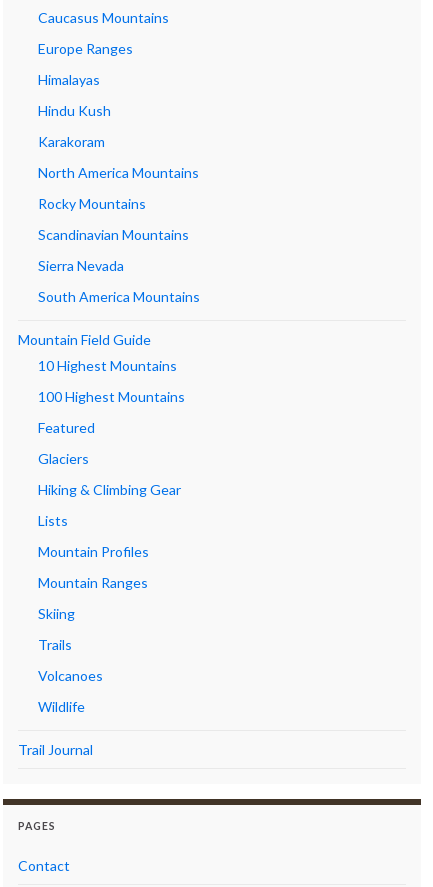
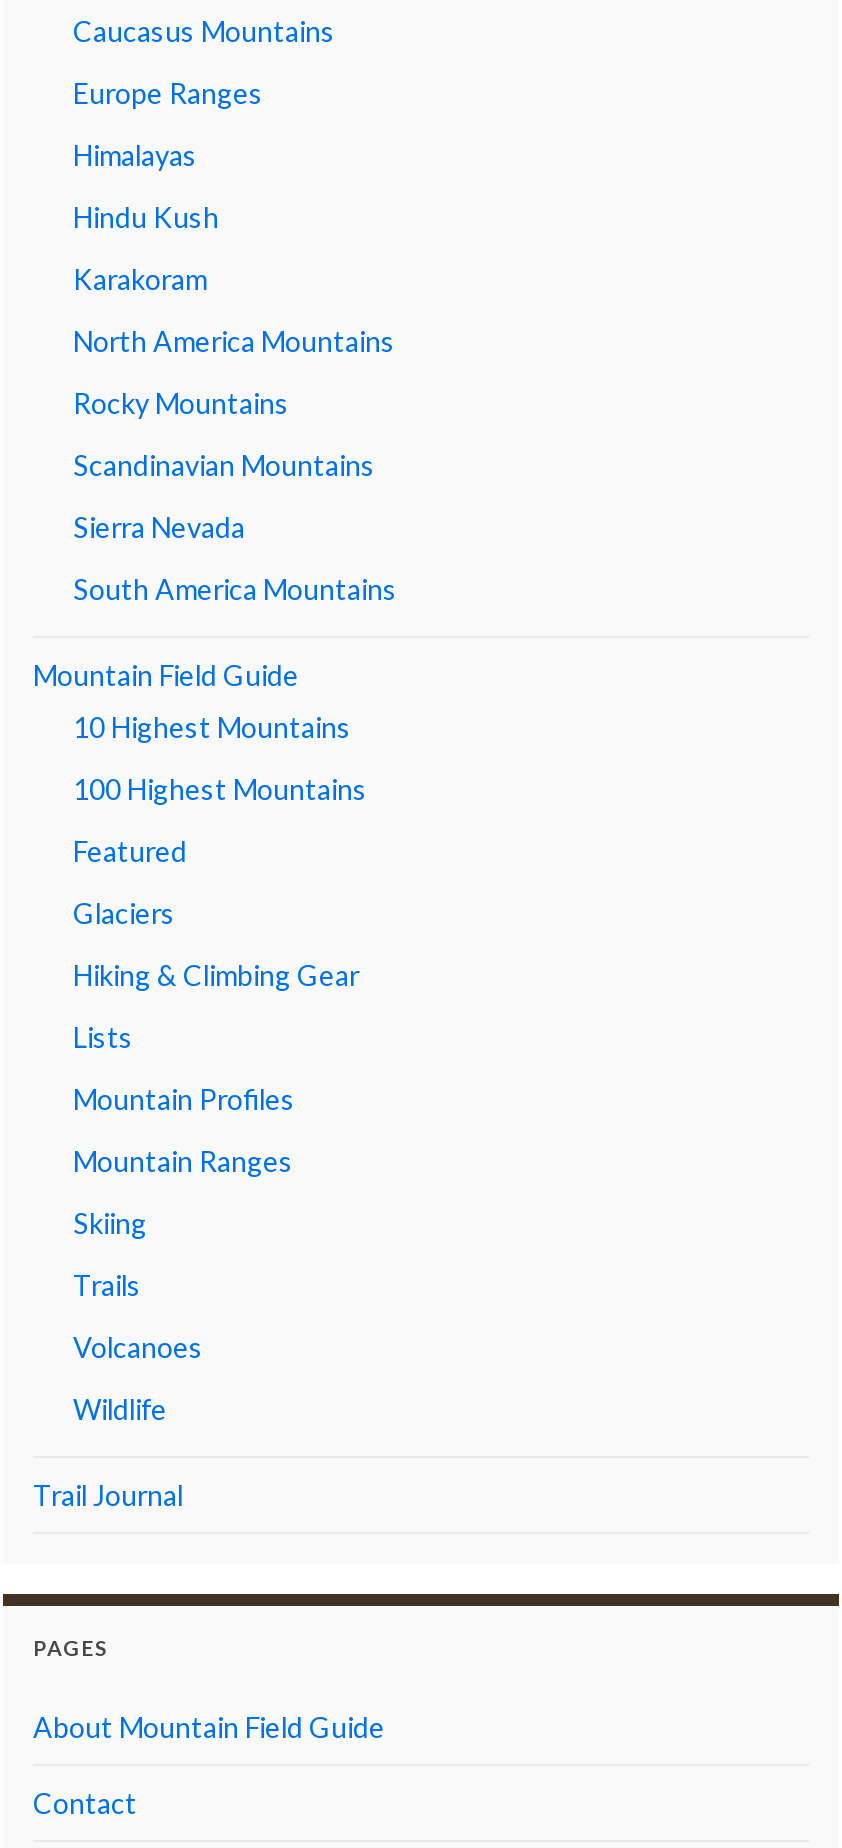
none -> [33,1710,385,1744] About Mountain Field Guide

